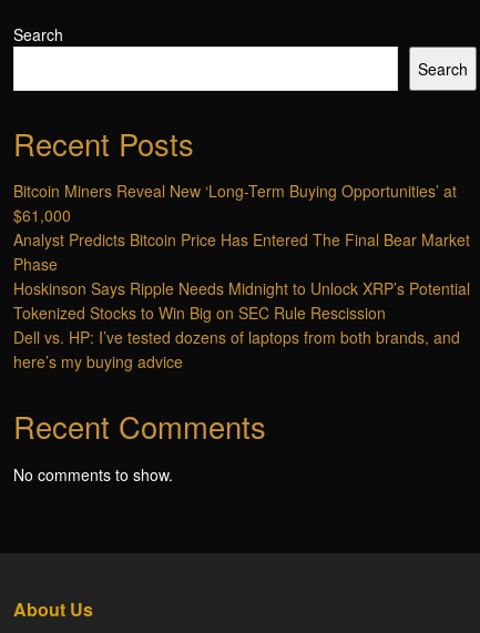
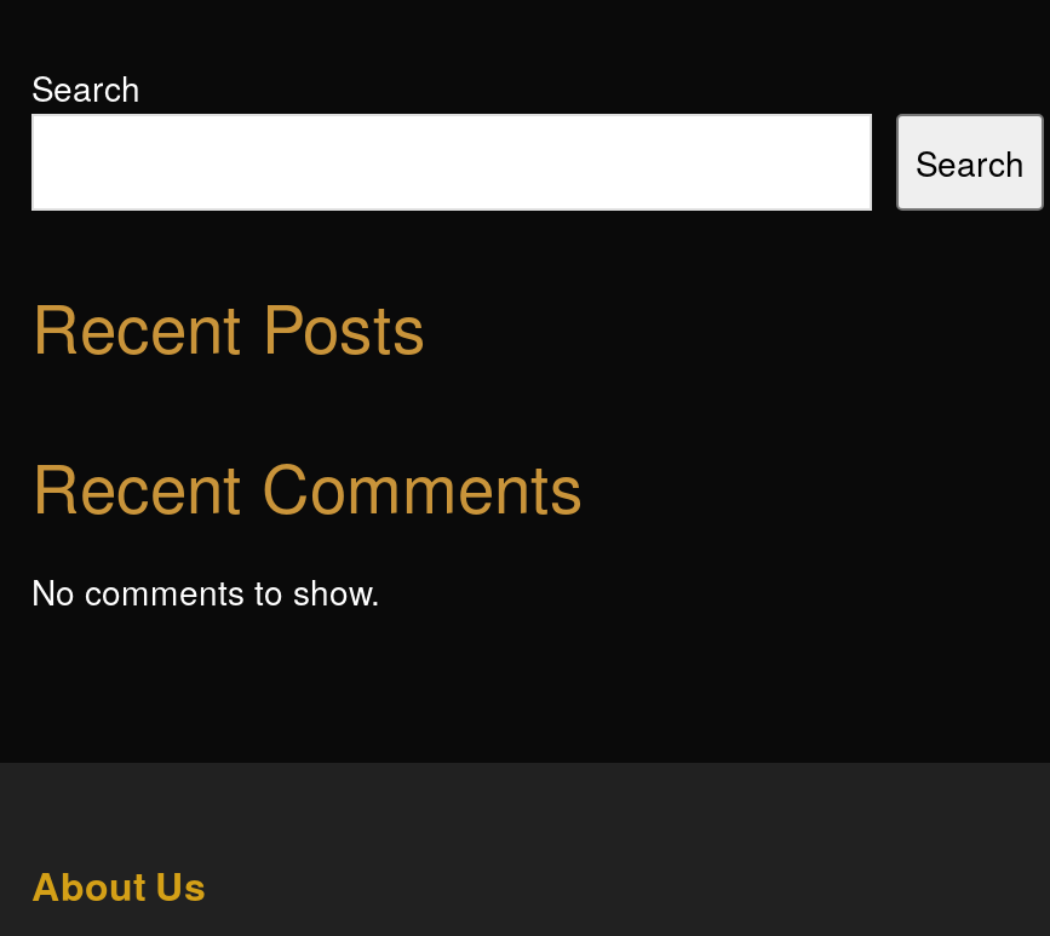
[13,180,470,373] Bitcoin Miners Reveal New ‘Long-Term Buying Opportunities’ at | $61,000 | Analyst Predicts Bitcoin Price Has Entered The Final Bear Market | Phase | Hoskinson Says Ripple Needs Midnight to Unlock XRP’s Potential | Tokenized Stocks to Win Big on SEC Rule Rescission | Dell vs. HP: I’ve tested dozens of laptops from both brands, and | here’s my buying advice -> none

